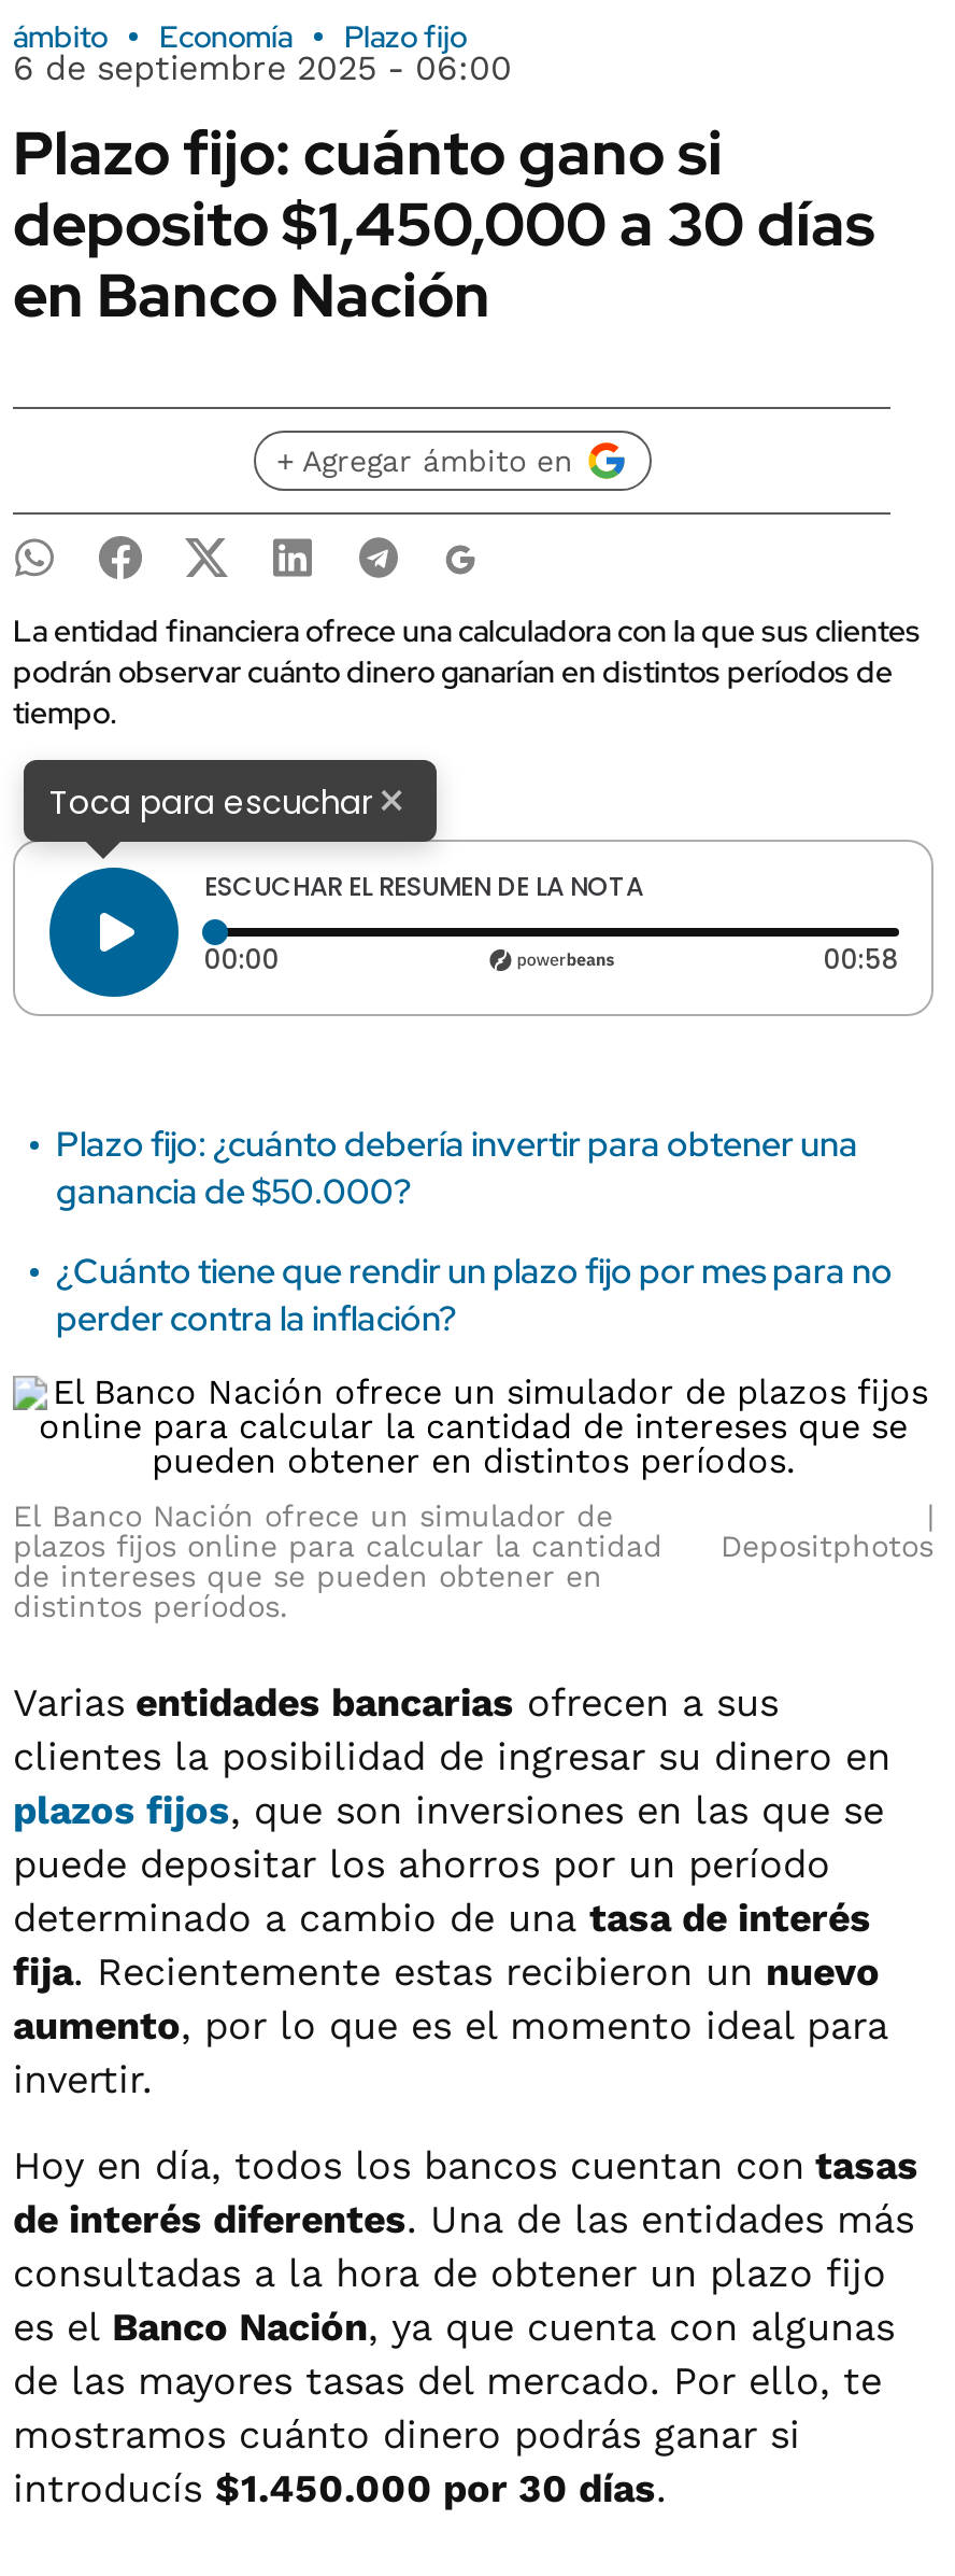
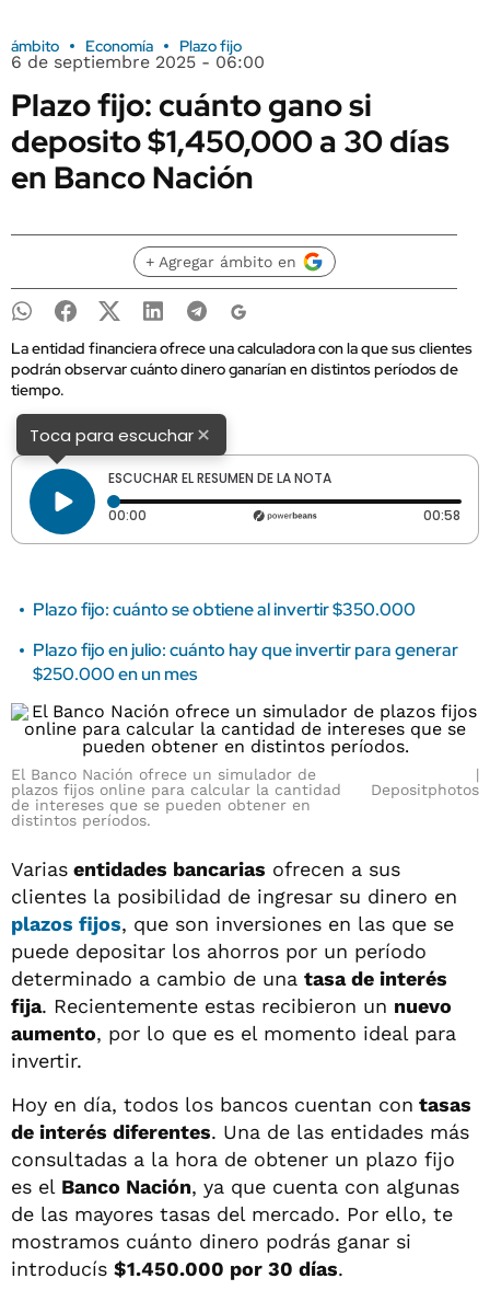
[56,1122,858,1214] Plazo fijo: ¿cuánto debería invertir para obtener una | ganancia de $50.000? -> [33,598,416,621] Plazo fijo: cuánto se obtiene al invertir $350.000
[56,1249,893,1341] ¿Cuánto tiene que rendir un plazo fijo por mes para no | perder contra la inflación? -> [33,638,458,686] Plazo fijo en julio: cuánto hay que invertir para generar | $250.000 en un mes

